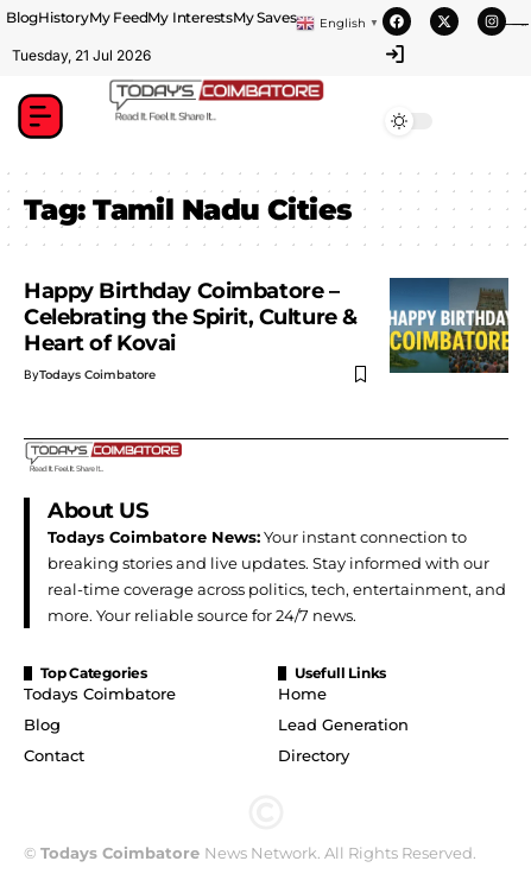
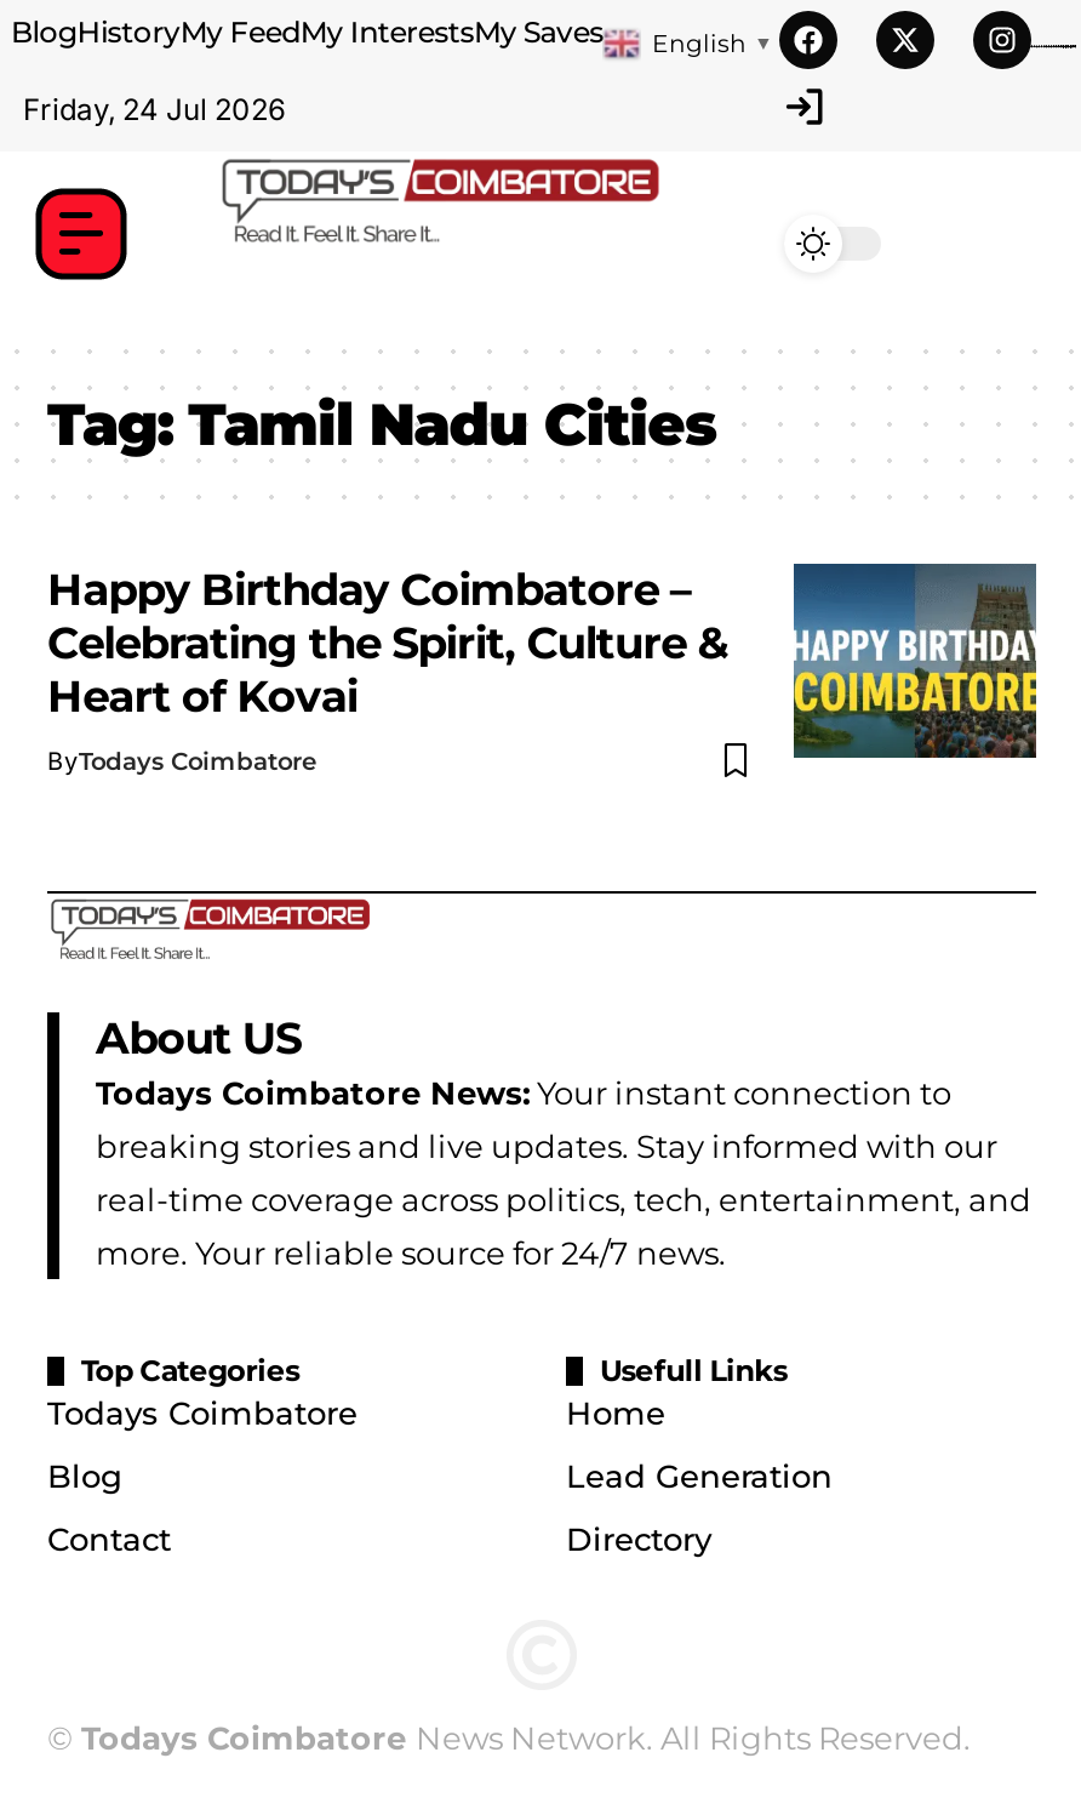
[12,46,151,64] Tuesday, 21 Jul 2026 -> [23,91,285,127] Friday, 24 Jul 2026

